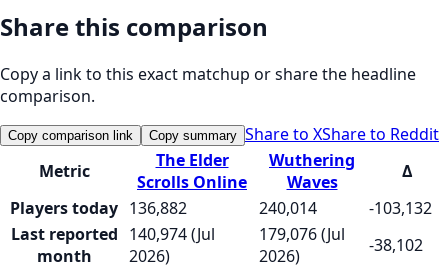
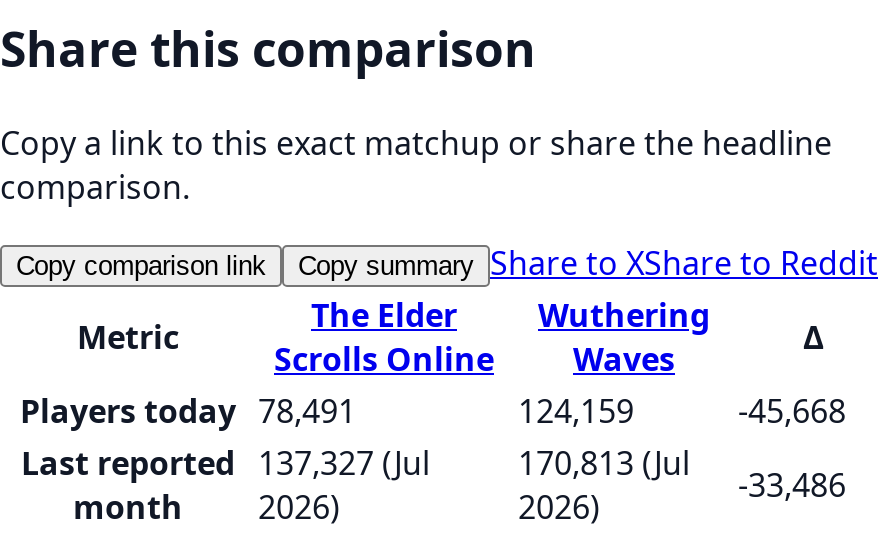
[10,197,187,219] Players today 136,882 -> [20,388,356,432] Players today 78,491
[259,197,317,219] 240,014 -> [518,388,634,432] 124,159
[369,197,432,219] -103,132 -> [738,388,846,432] -45,668
[129,223,215,245] 140,974 (Jul -> [258,440,430,484] 137,327 (Jul
[259,223,345,245] 179,076 (Jul -> [518,440,690,484] 170,813 (Jul
[369,234,423,256] -38,102 -> [738,462,846,506] -33,486

